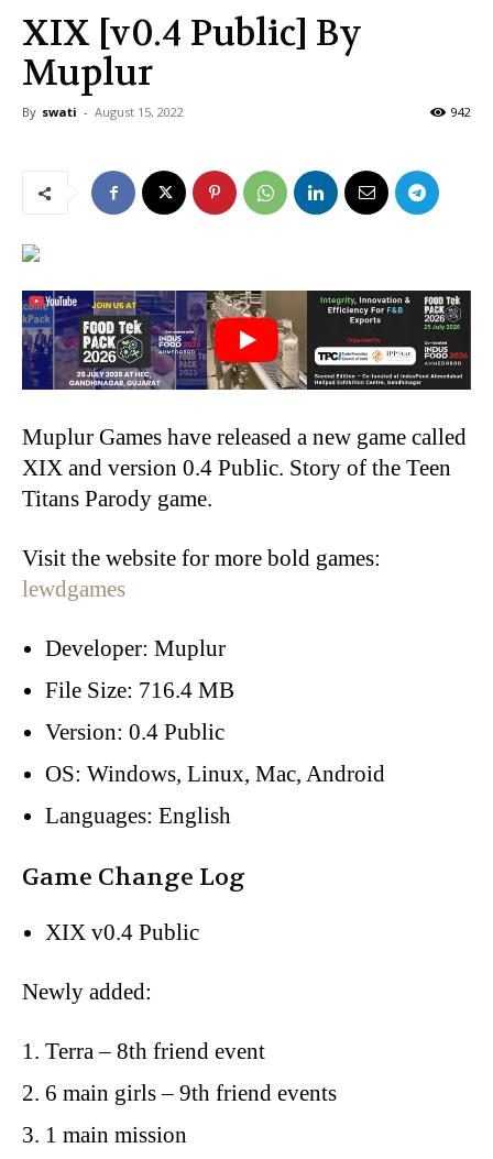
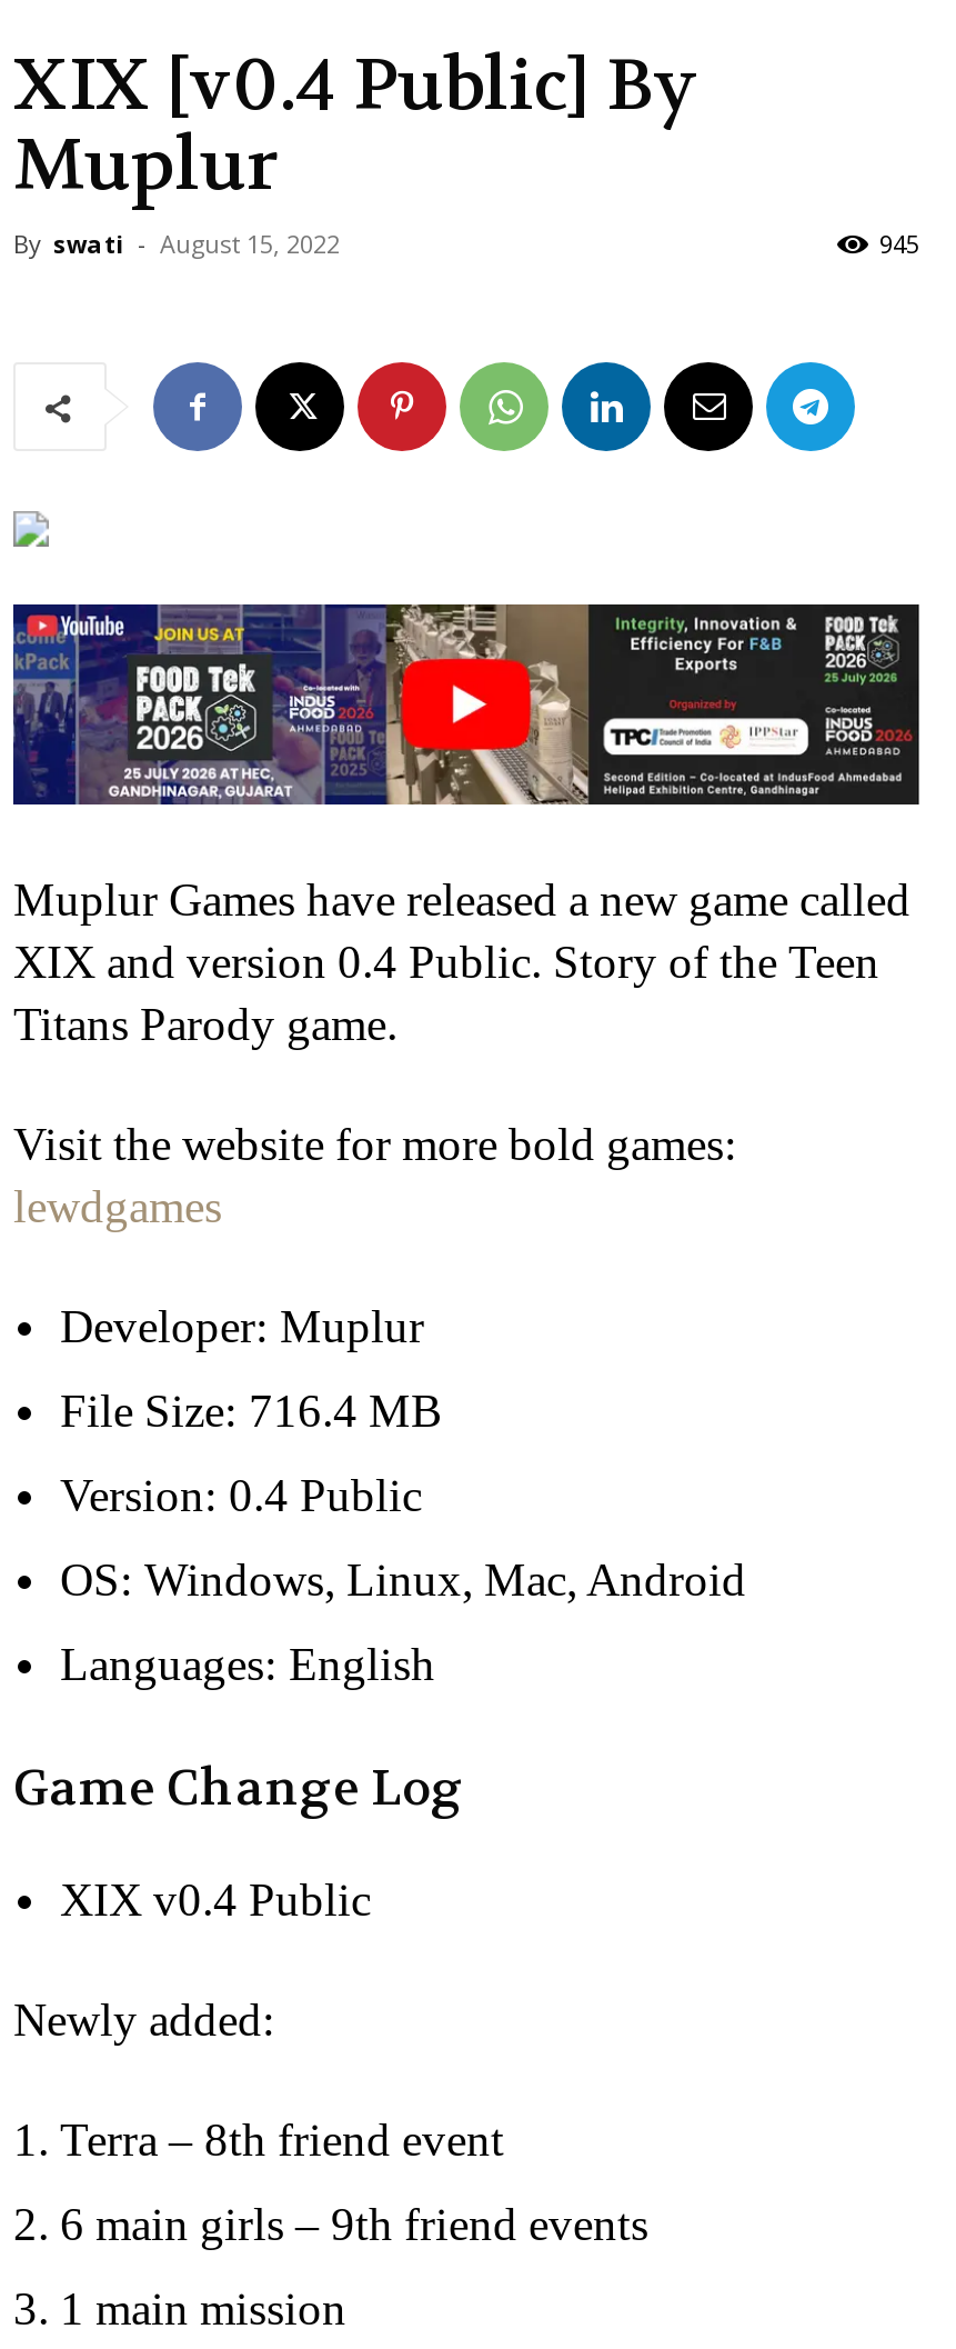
[451,103,471,120] 942 -> [879,227,919,260] 945

